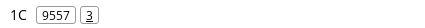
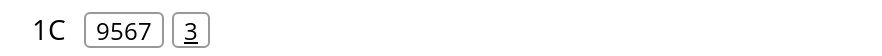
[10,5,93,24] 1С 9557 3 -> [32,10,198,48] 1С 9567 3

